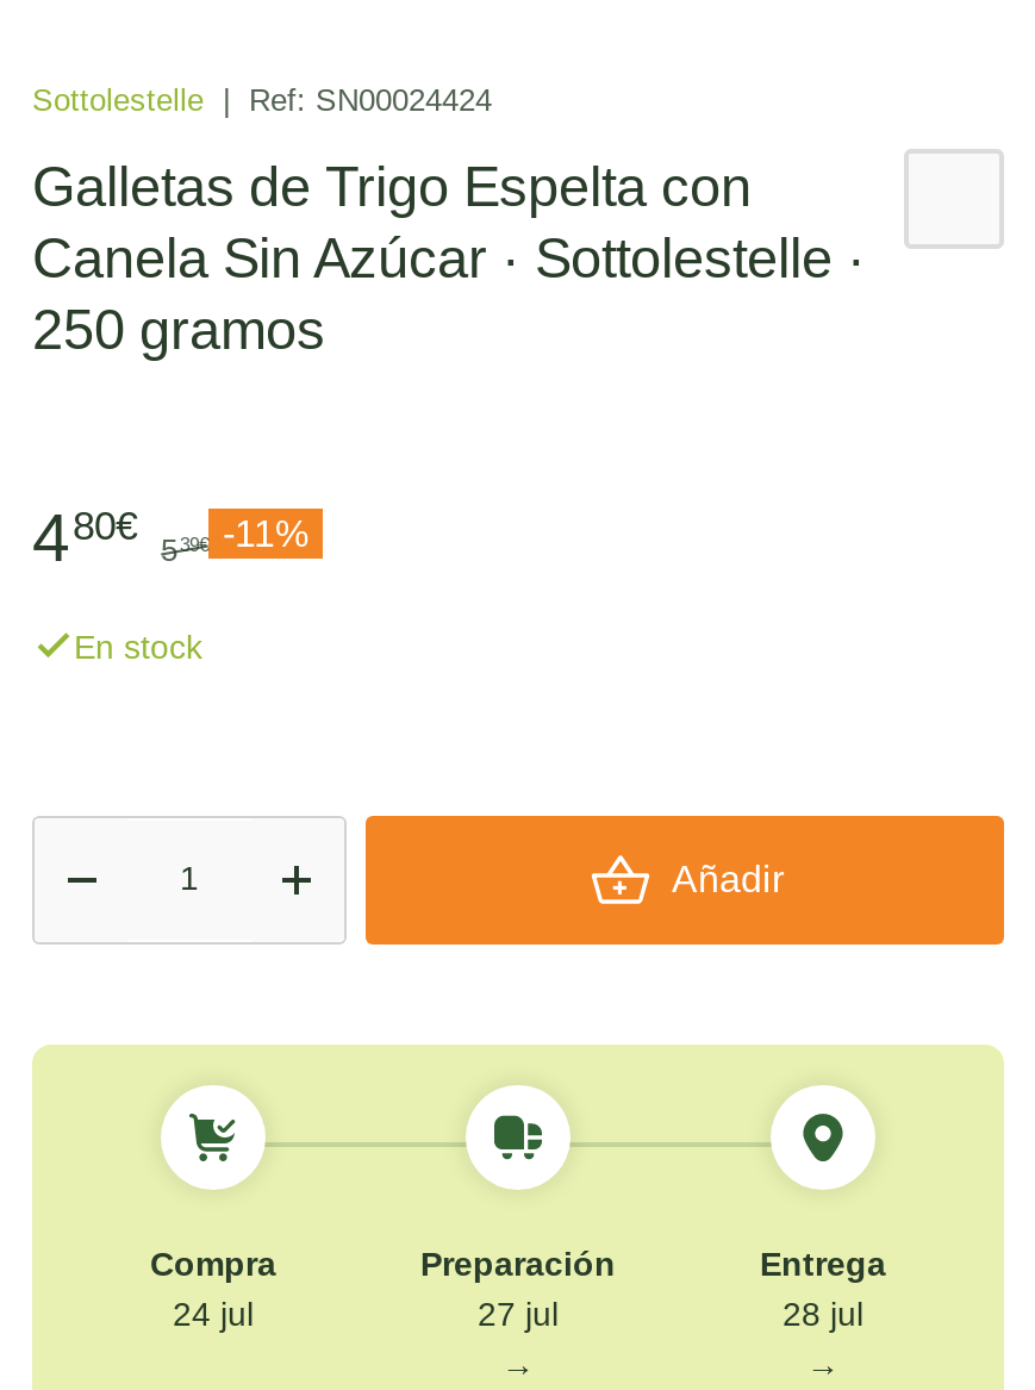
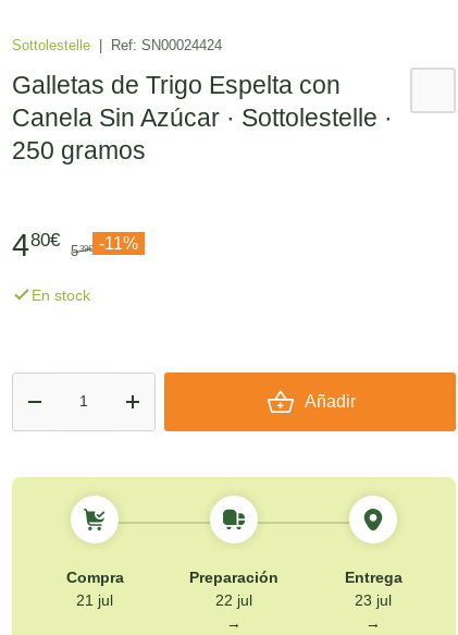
[173,1294,254,1332] 24 jul -> [76,591,113,608] 21 jul
[478,1294,559,1332] 27 jul -> [215,591,252,608] 22 jul
[783,1294,863,1332] 28 jul -> [355,591,392,608] 23 jul

